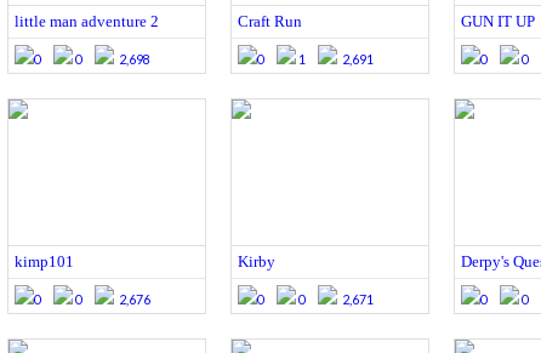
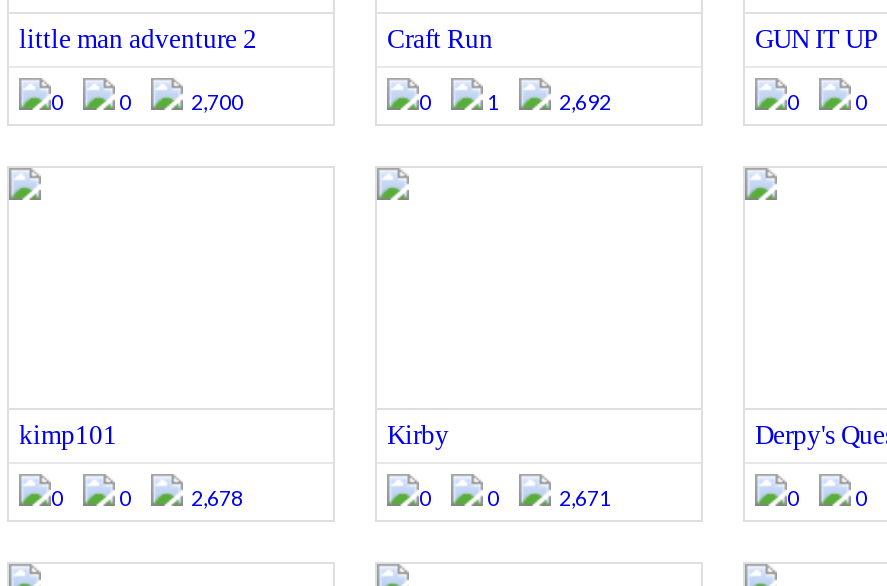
[116,51,150,67] 2,698 -> [187,89,243,115] 2,700
[340,51,374,67] 2,691 -> [555,89,611,115] 2,692
[116,292,150,307] 2,676 -> [187,485,243,511] 2,678

